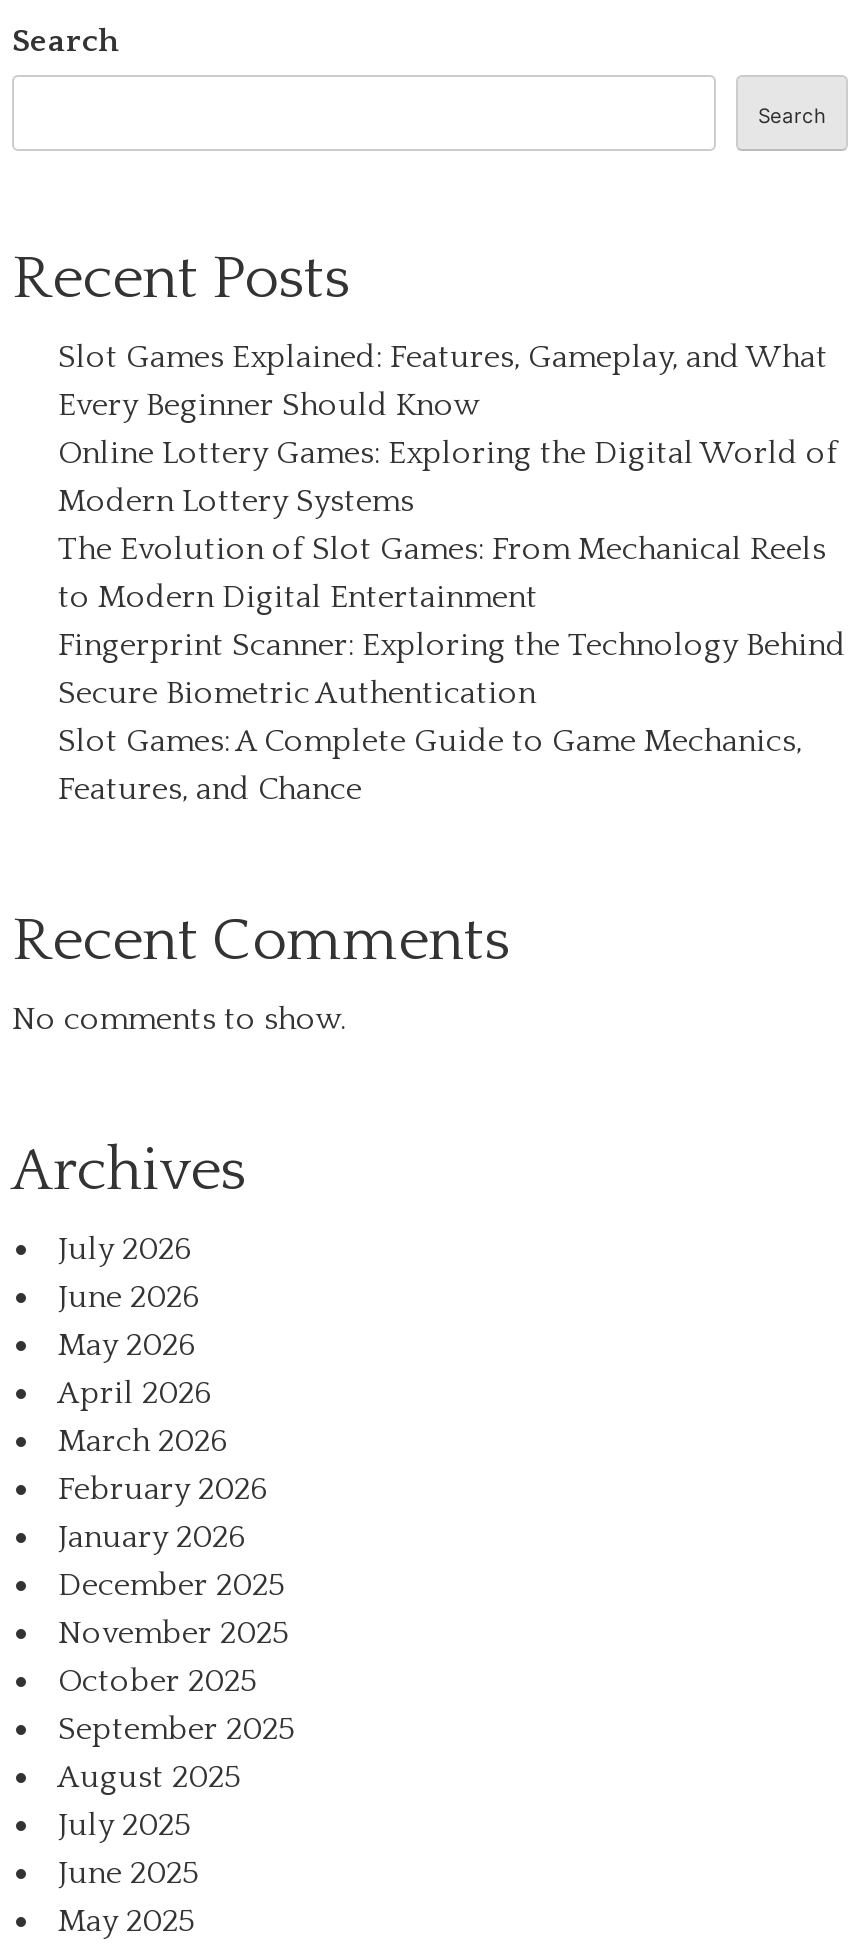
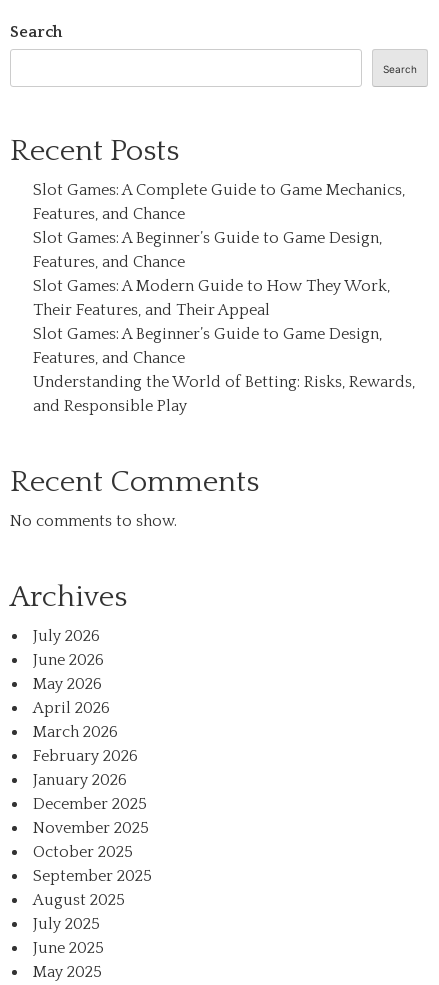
[58,339,846,711] Slot Games Explained: Features, Gameplay, and What | Every Beginner Should Know | Online Lottery Games: Exploring the Digital World of | Modern Lottery Systems | The Evolution of Slot Games: From Mechanical Reels | to Modern Digital Entertainment | Fingerprint Scanner: Exploring the Technology Behind | Secure Biometric Authentication -> none
moved [58,723,802,807] -> [33,181,405,223]: Slot Games: A Complete Guide to Game Mechanics, | Features, and Chance
none -> [33,229,415,415] Slot Games: A Beginner’s Guide to Game Design, | Features, and Chance | Slot Games: A Modern Guide to How They Work, | Their Features, and Their Appeal | Slot Games: A Beginner’s Guide to Game Design, | Features, and Chance | Understanding the World of Betting: Risks, Rewards, | and Responsible Play

